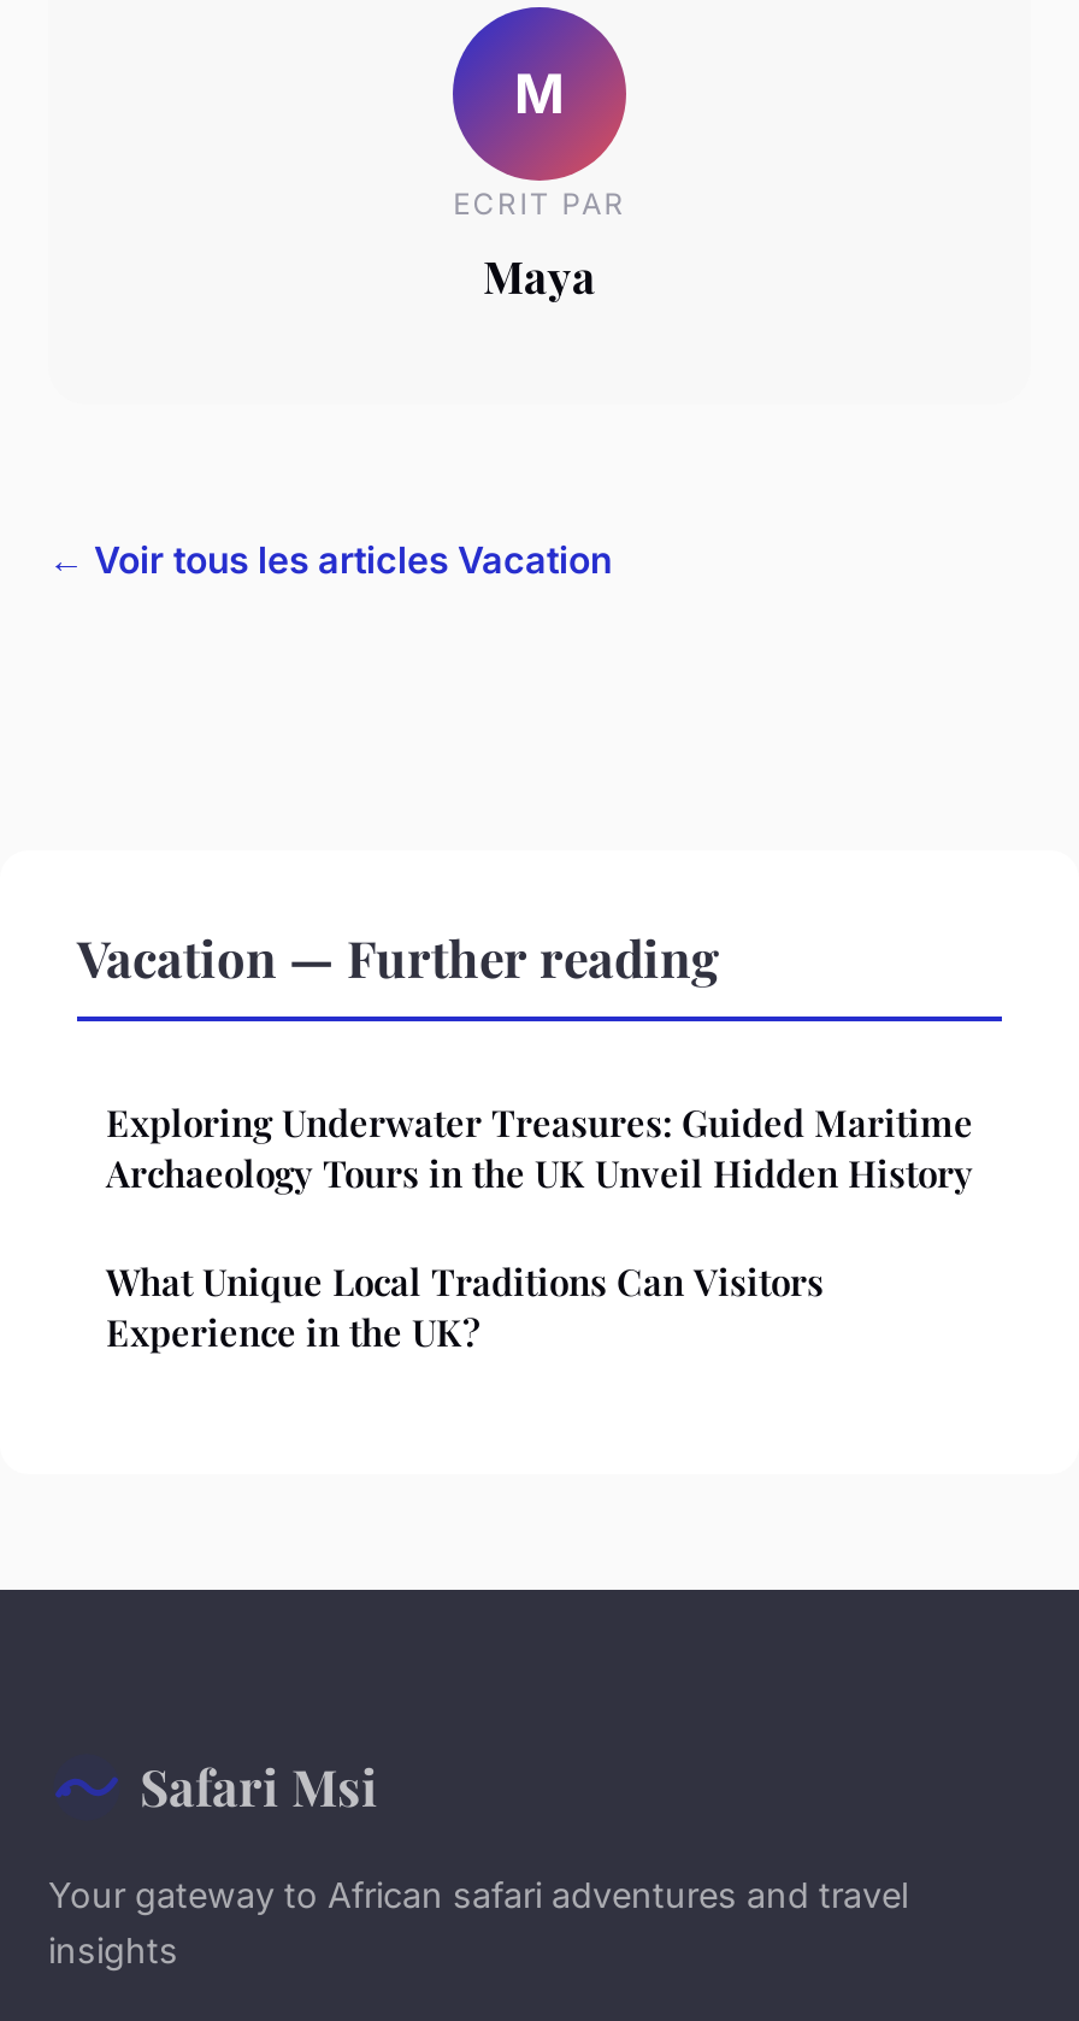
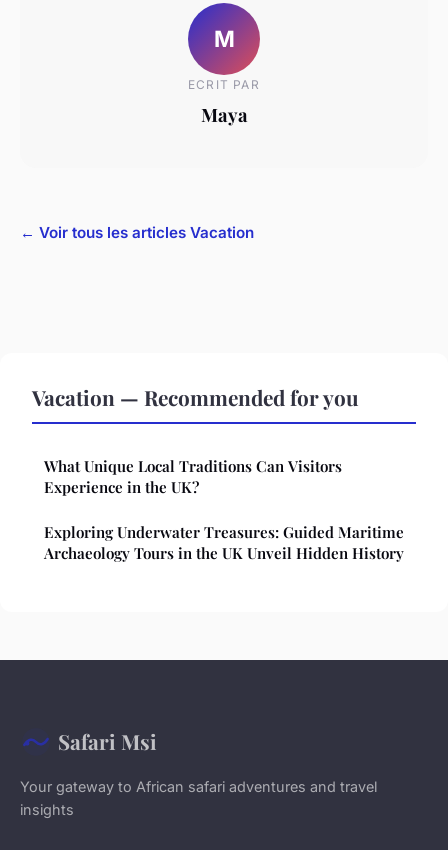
[77,924,720,991] Vacation — Further reading -> [32,383,359,411] Vacation — Recommended for you
moved [106,1099,973,1198] -> [44,522,404,563]: Exploring Underwater Treasures: Guided Maritime | Archaeology Tours in the UK Unveil Hidden History
moved [106,1258,824,1357] -> [44,456,342,497]: What Unique Local Traditions Can Visitors | Experience in the UK?

